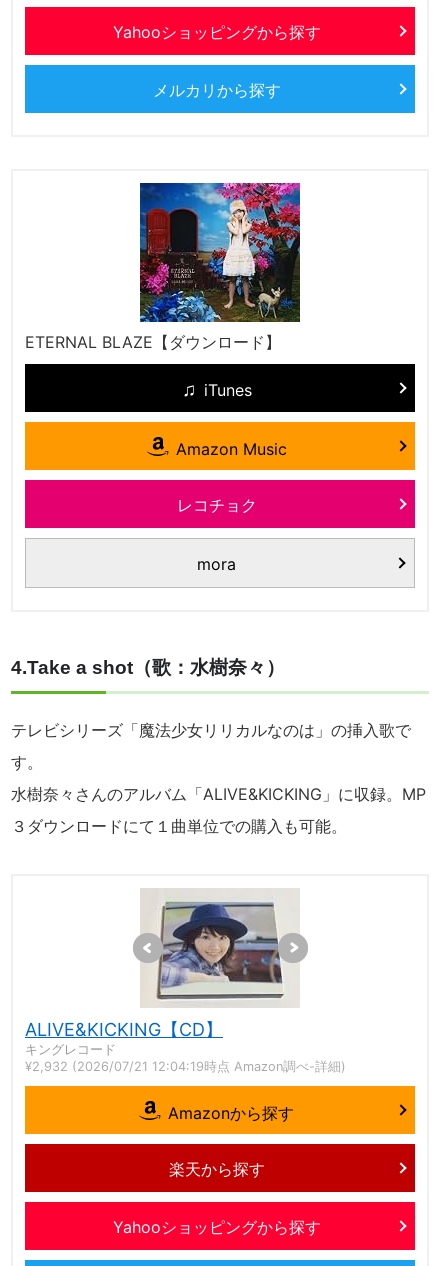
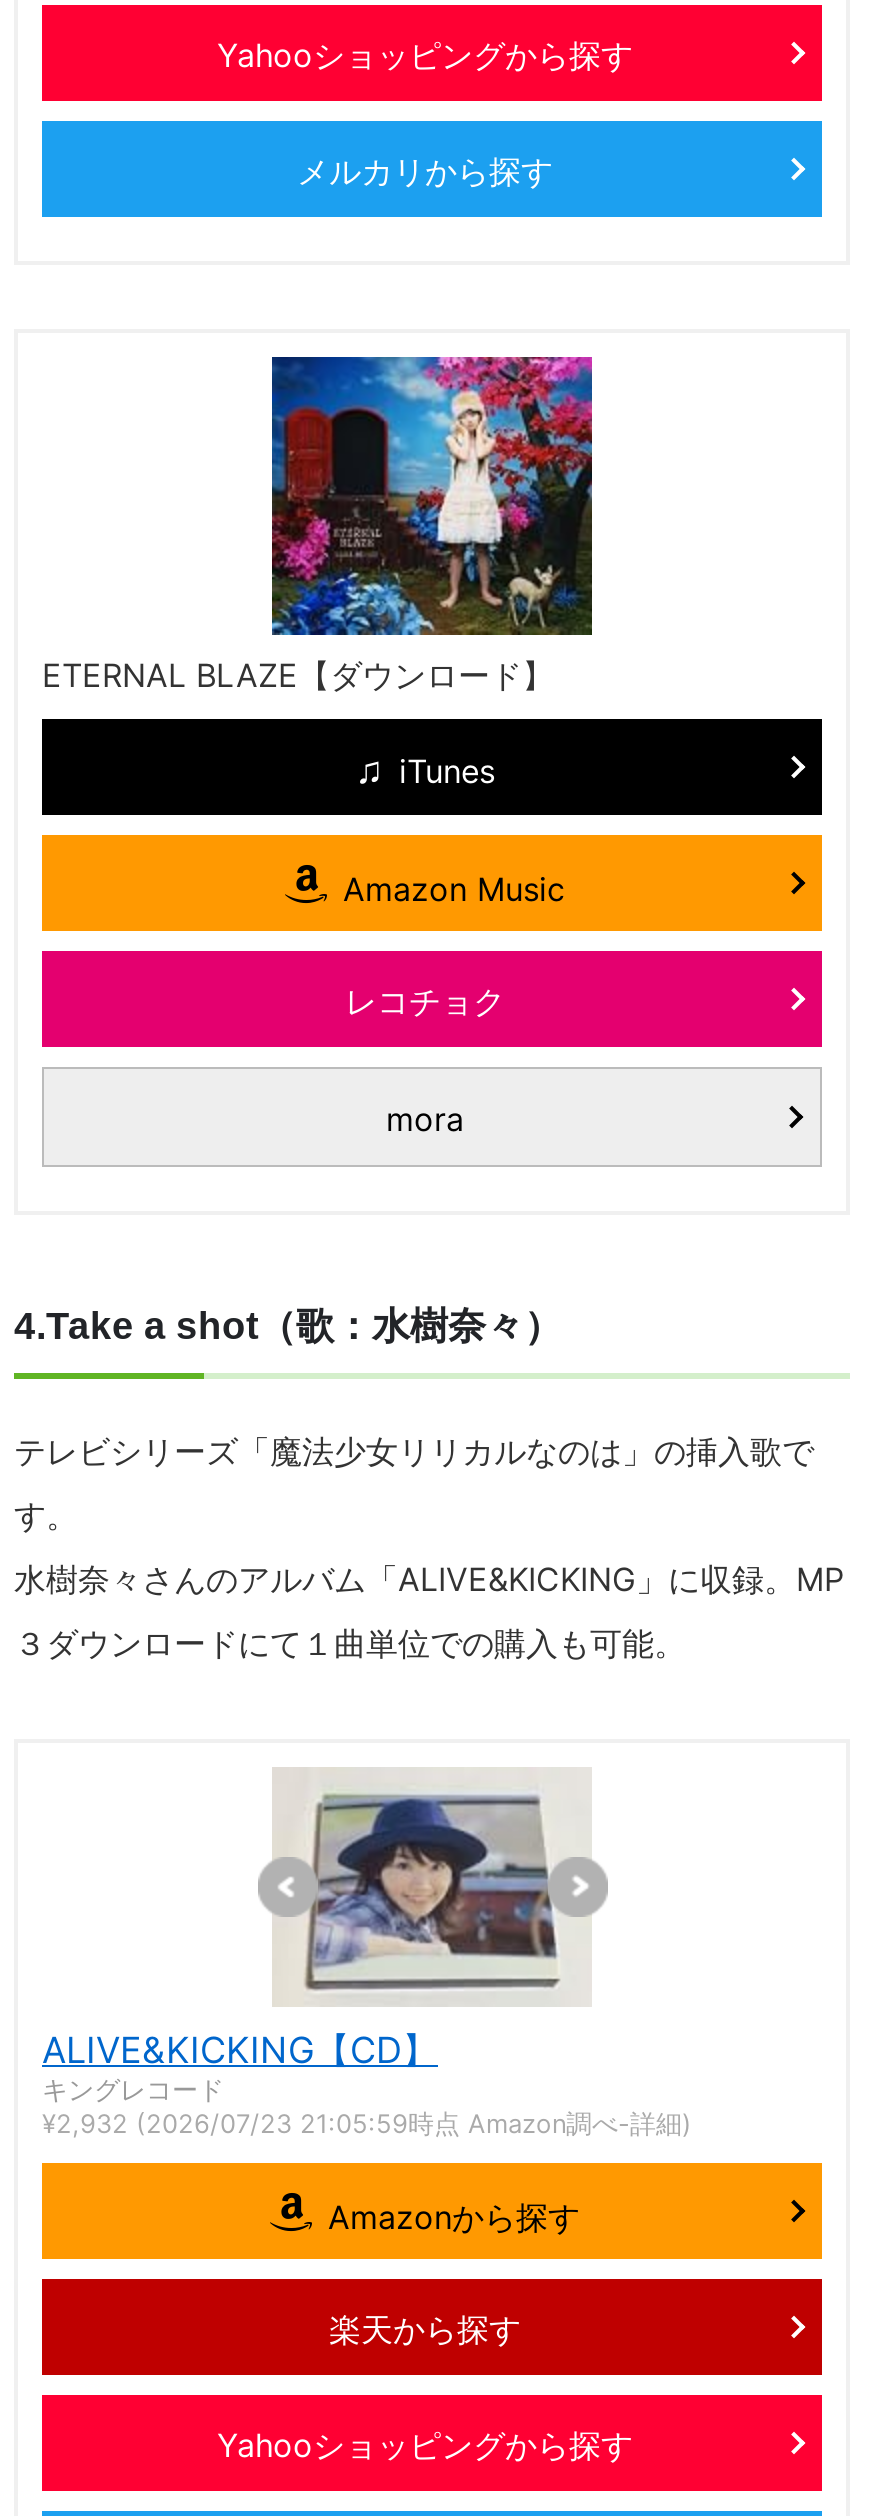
[25,1059,346,1074] ¥2,932 (2026/07/21 12:04:19時点 Amazon調べ-詳細) -> [42,2109,692,2139] ¥2,932 (2026/07/23 21:05:59時点 Amazon調べ-詳細)

